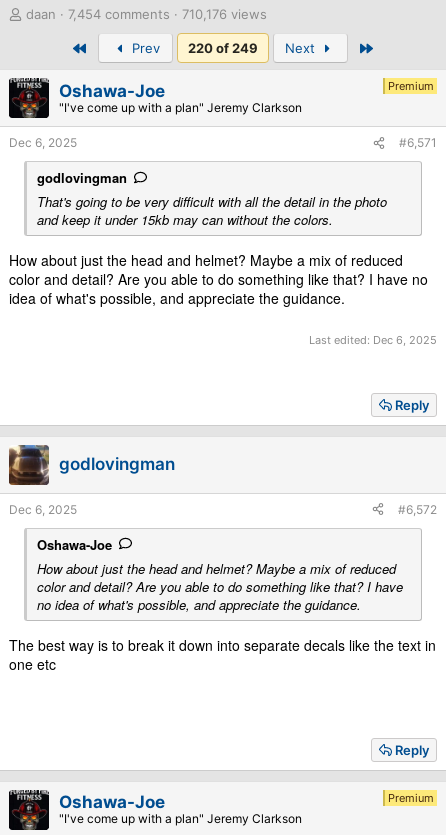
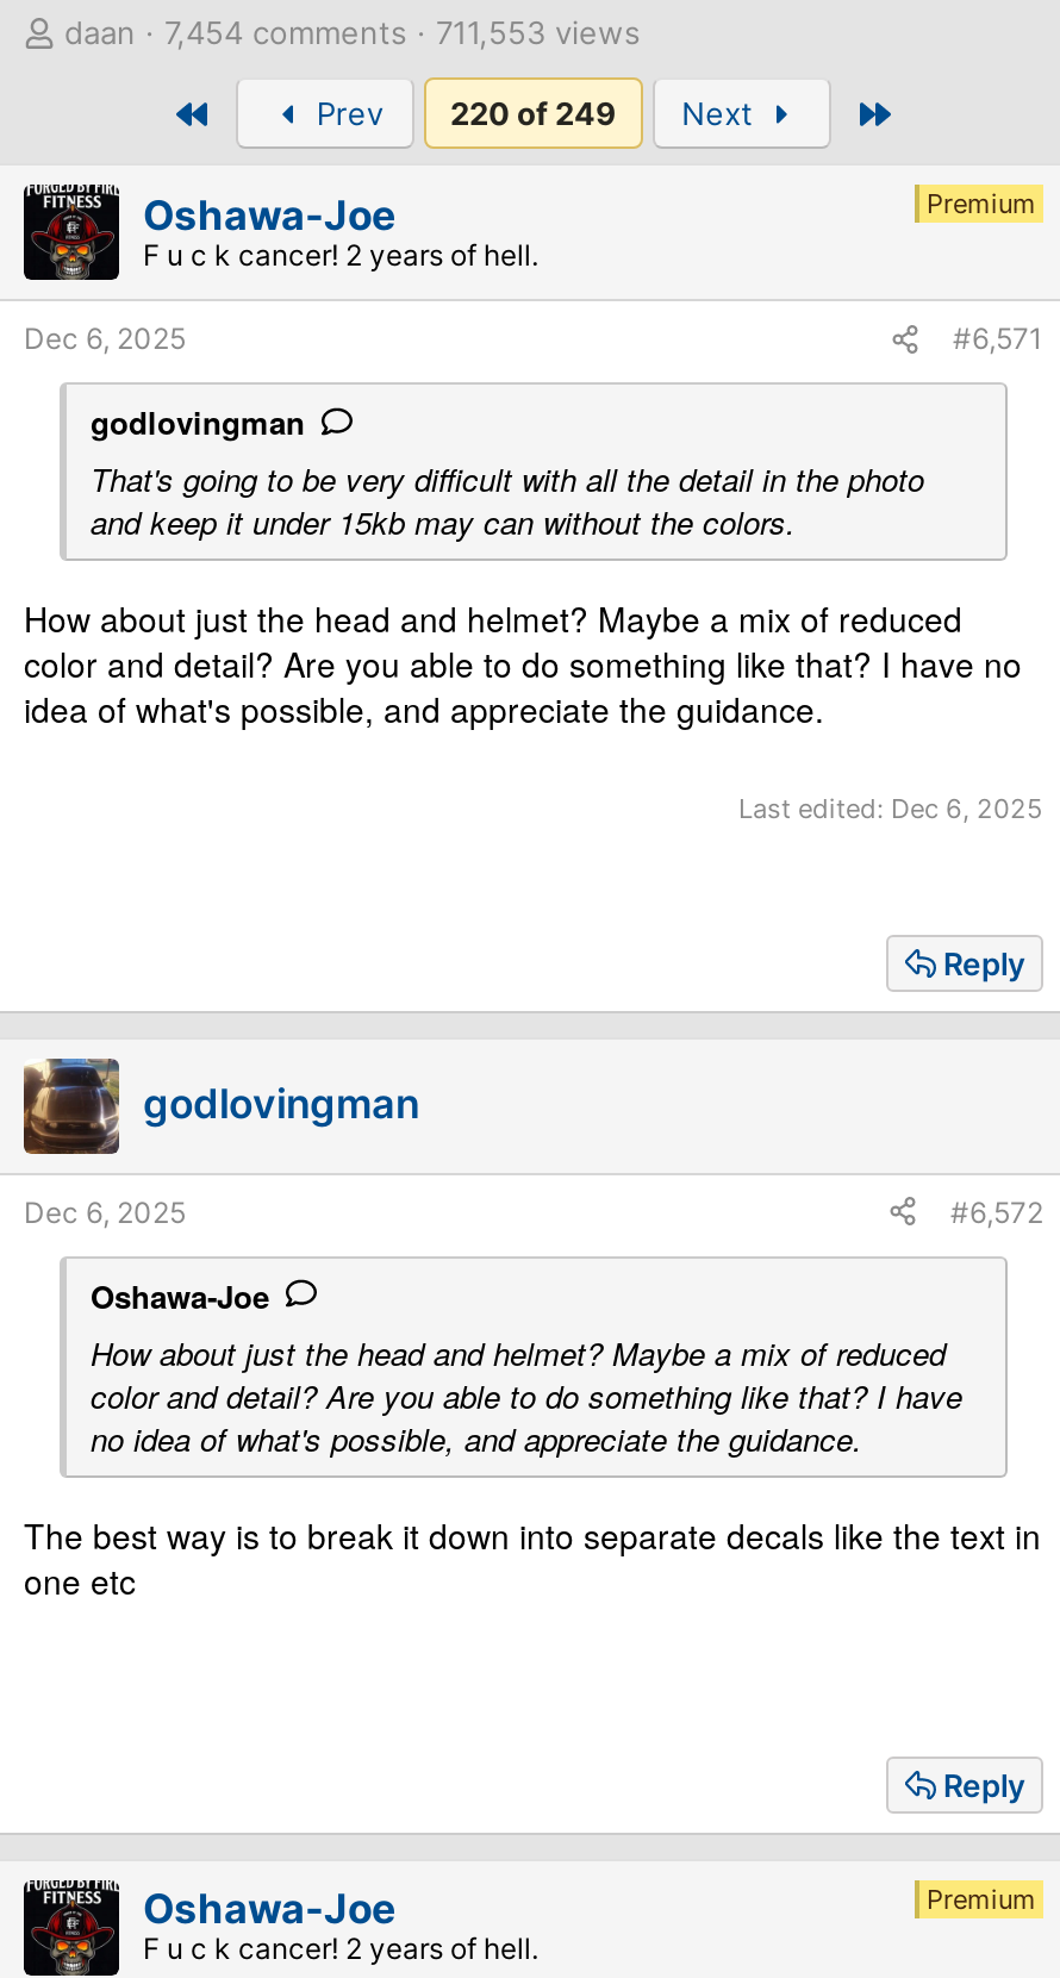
[68,6,267,22] 7,454 comments 710,176 views -> [164,13,641,51] 7,454 comments 711,553 views
[59,99,302,114] "I've come up with a plan" Jeremy Clarkson -> [143,236,538,272] F u c k cancer! 2 years of hell.
[59,811,302,826] "I've come up with a plan" Jeremy Clarkson -> [143,1930,538,1966] F u c k cancer! 2 years of hell.

